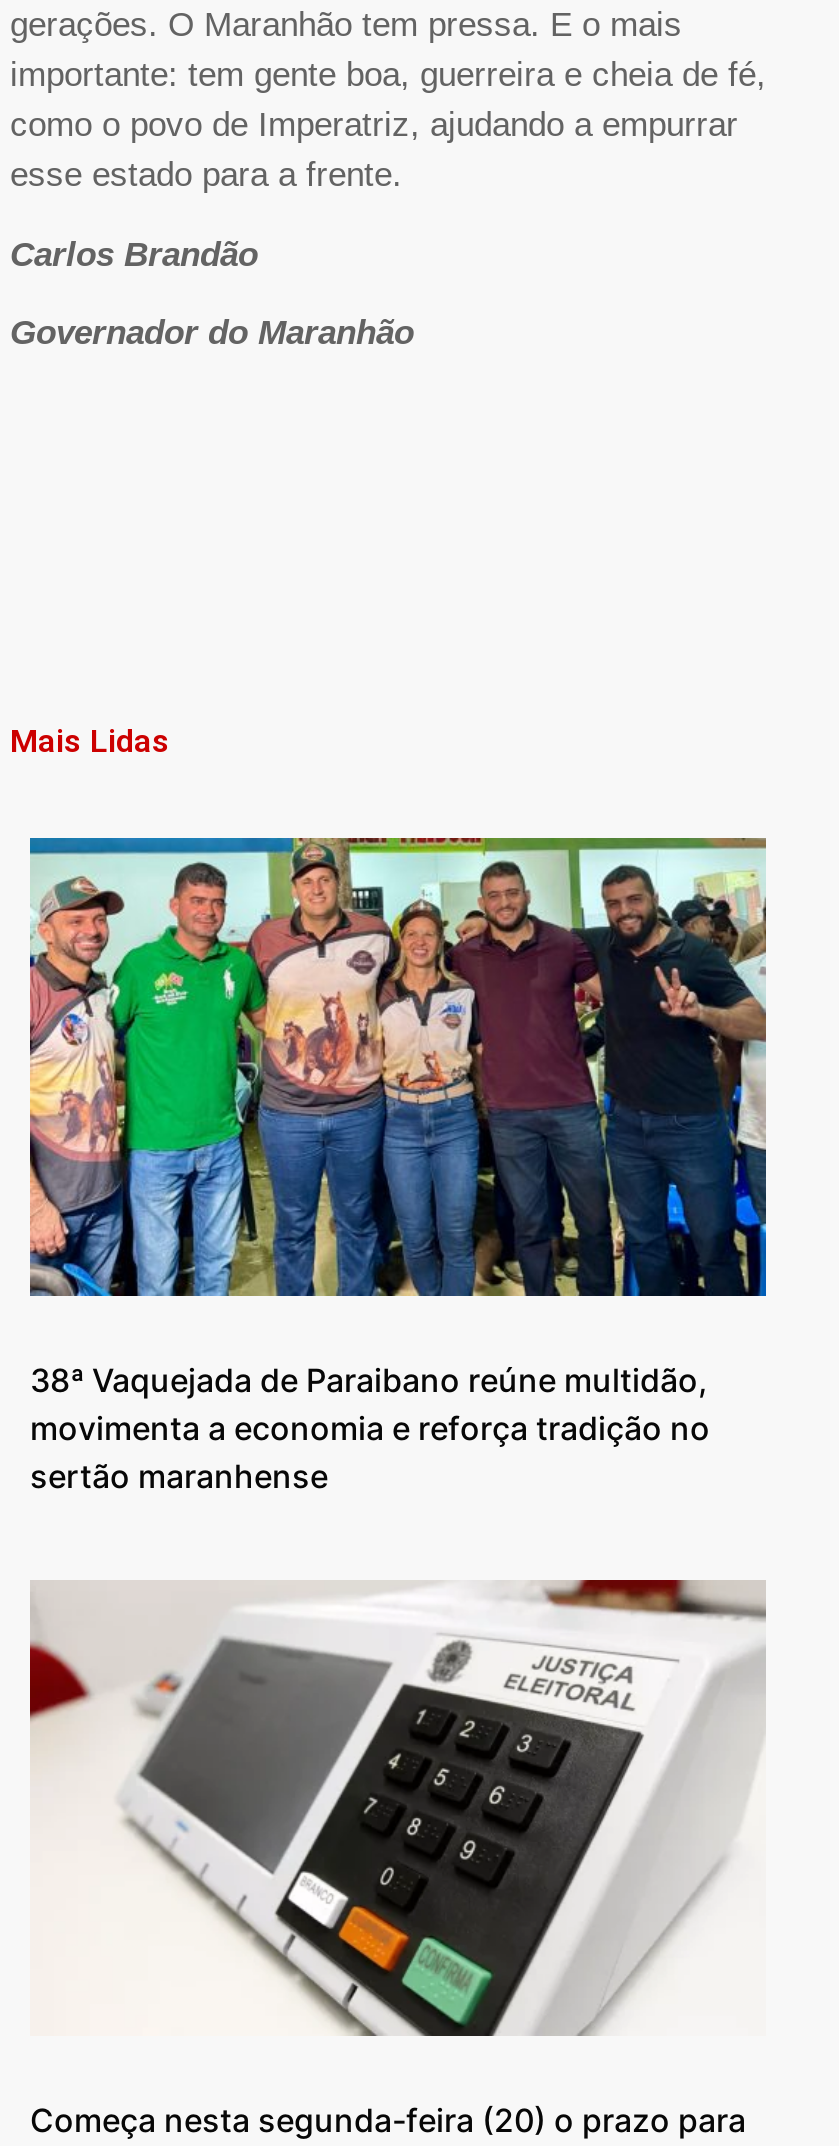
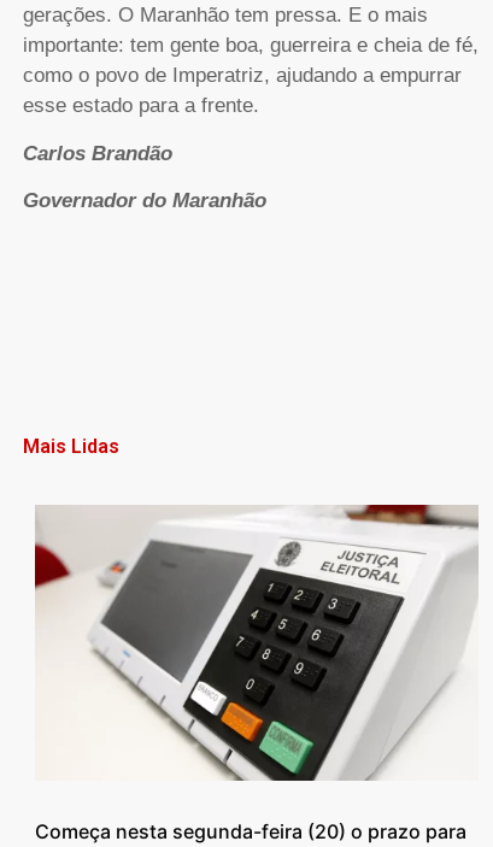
[28,836,768,1495] [image] | 38ª Vaquejada de Paraibano reúne multidão, | movimenta a economia e reforça tradição no | sertão maranhense -> none

